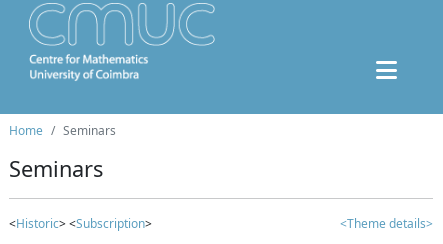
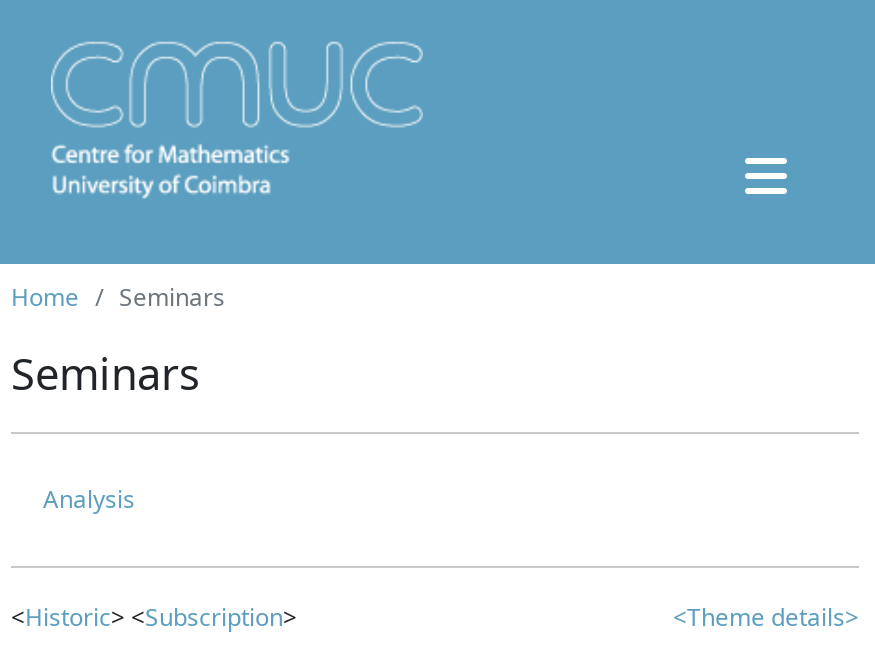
none -> [43,482,135,516] Analysis

